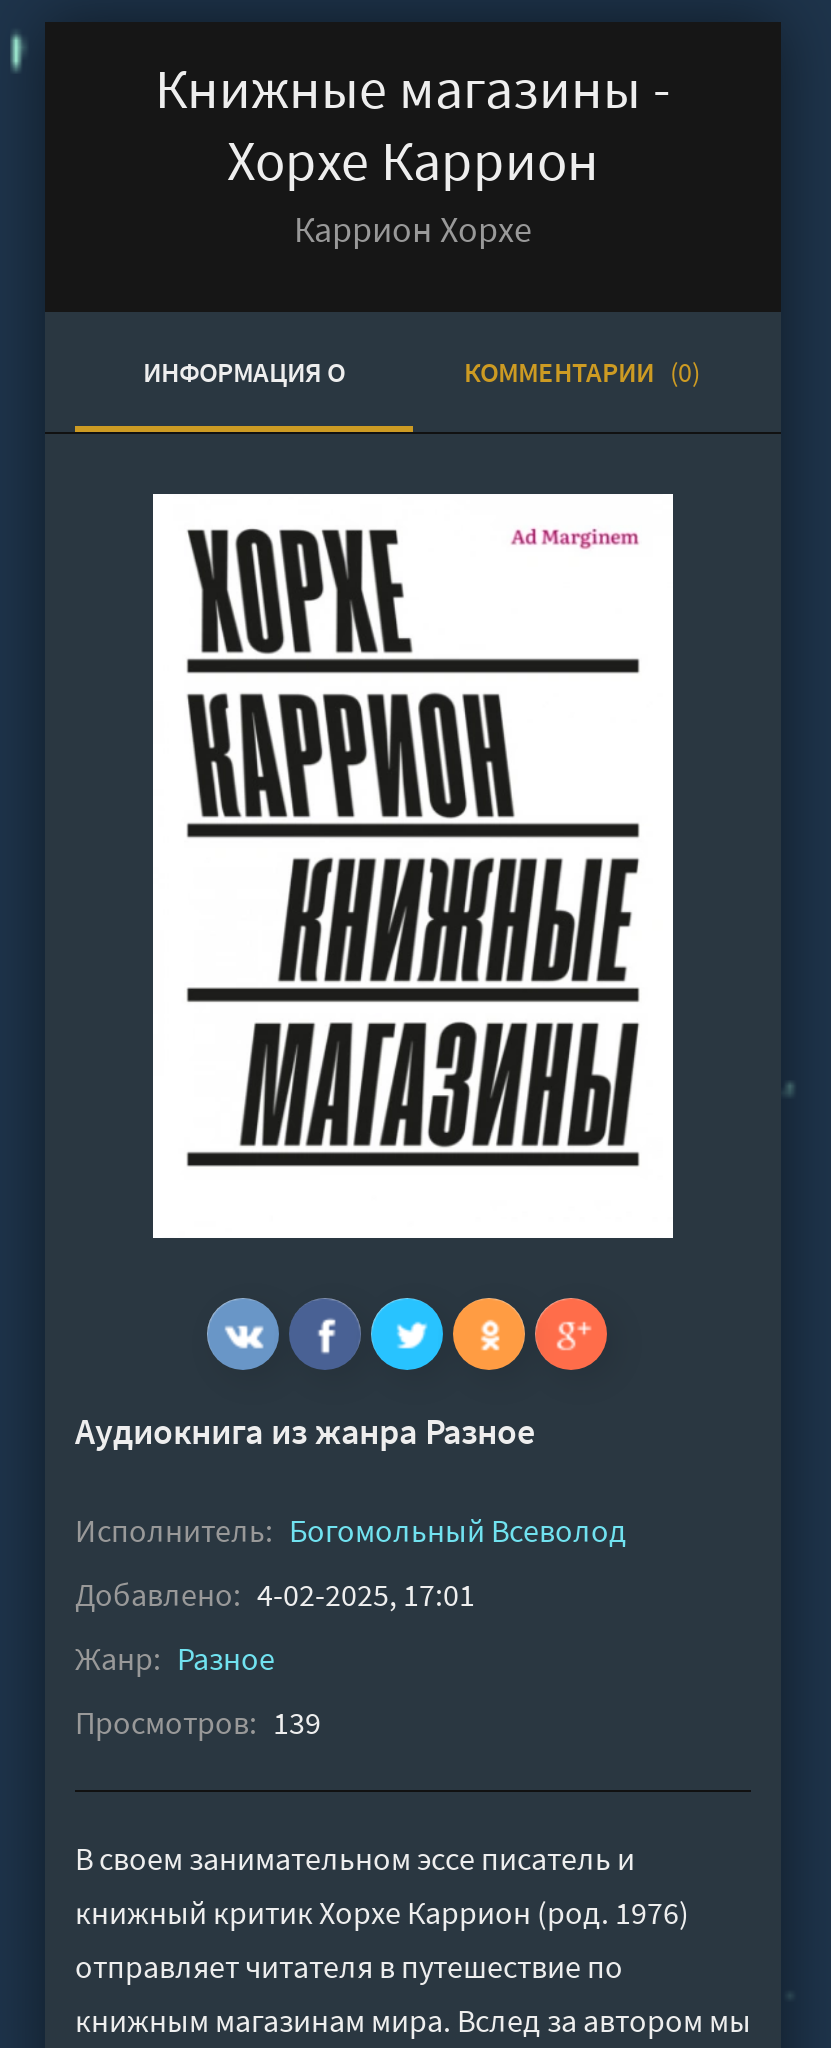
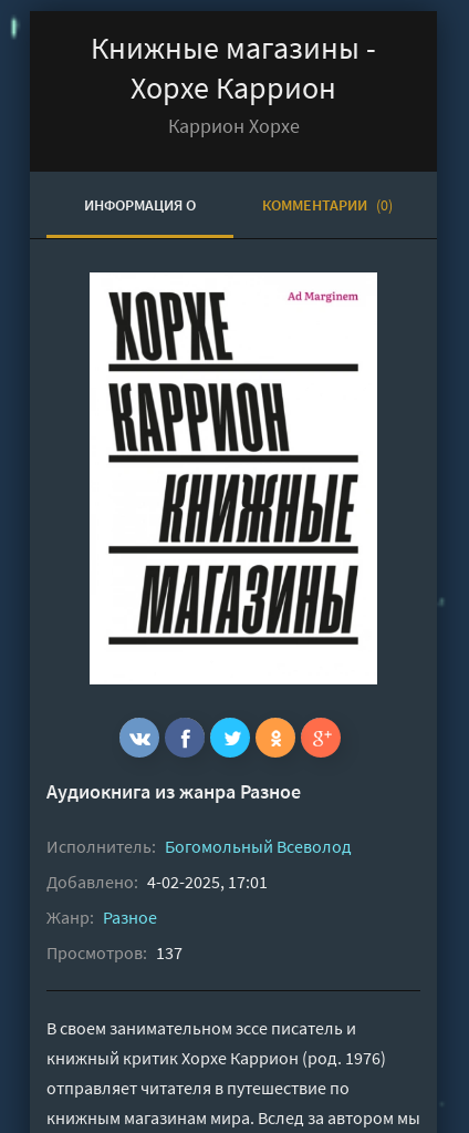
[75,1703,321,1743] Просмотров: 139 -> [46,942,183,964] Просмотров: 137

